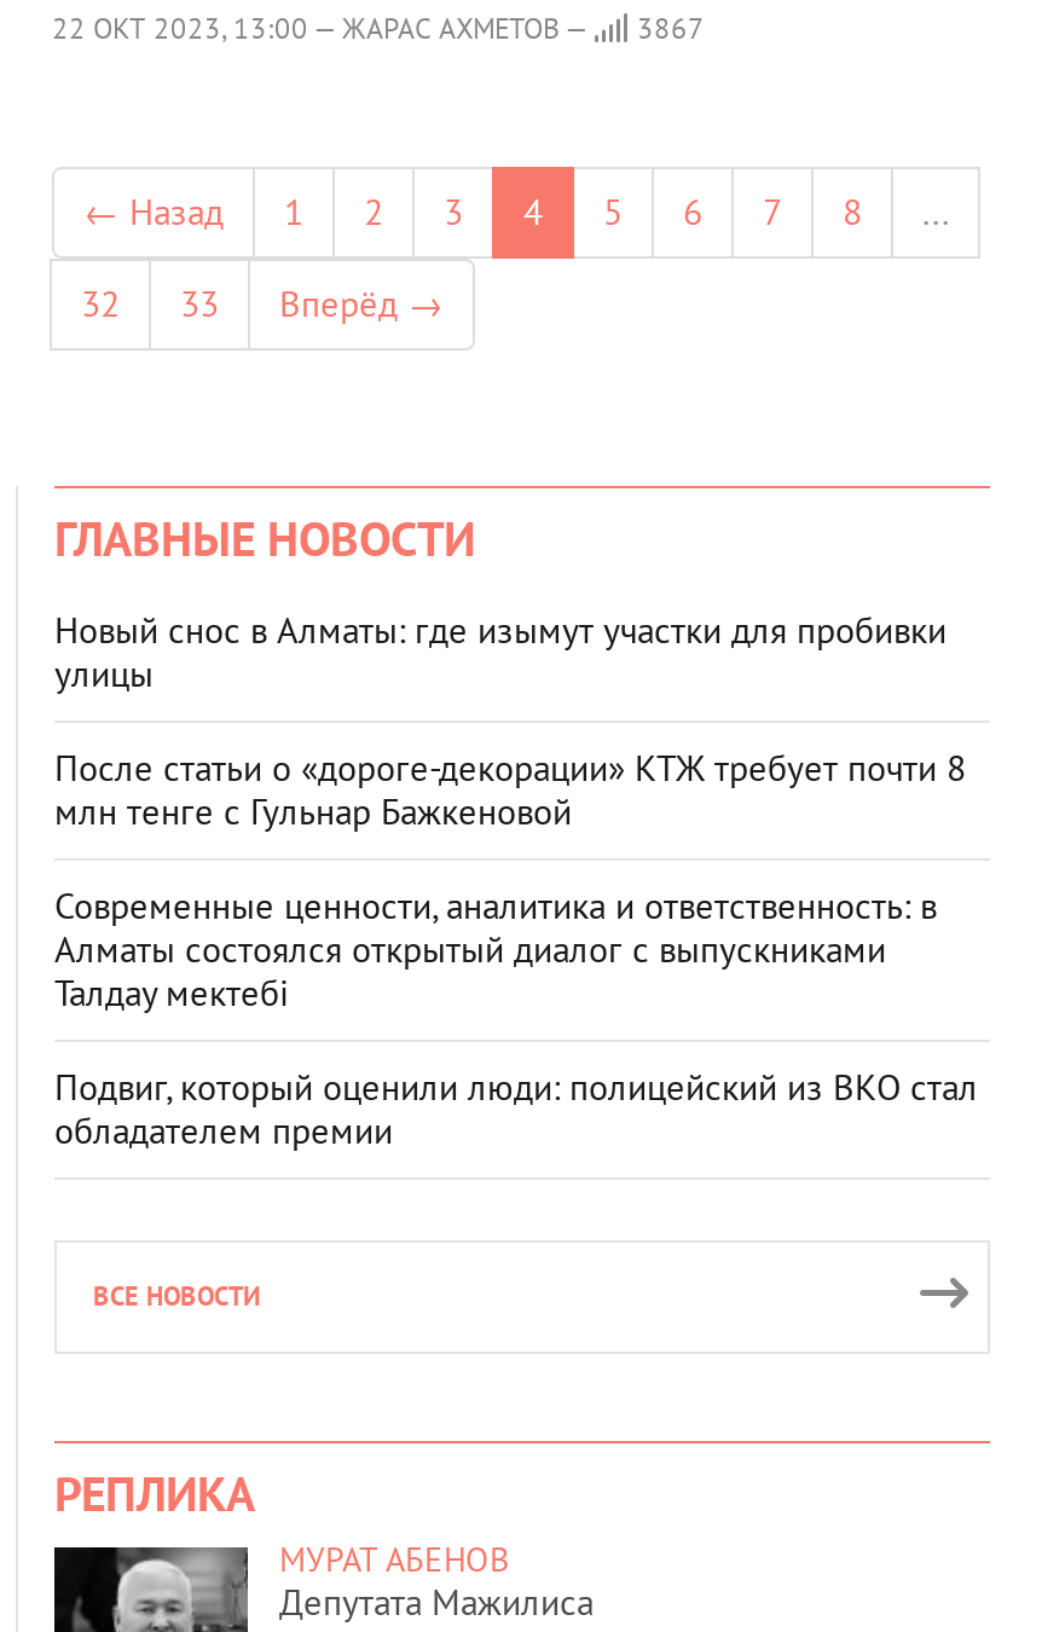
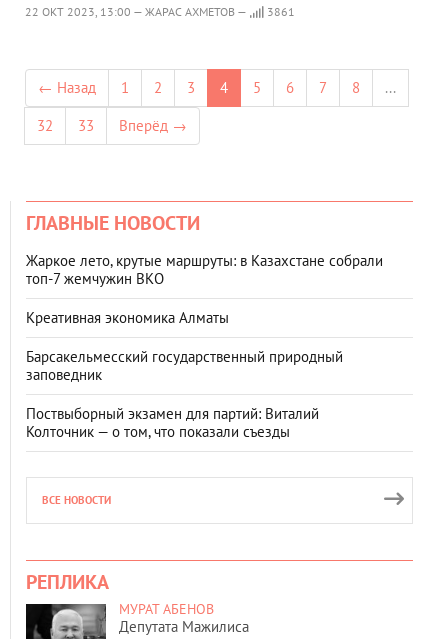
[52,10,705,46] 22 ОКТ 2023, 13:00 — ЖАРАС АХМЕТОВ — 3867 -> [25,4,295,19] 22 ОКТ 2023, 13:00 — ЖАРАС АХМЕТОВ — 3861
[54,607,947,696] Новый снос в Алматы: где изымут участки для пробивки | улицы -> [26,251,383,288] Жаркое лето, крутые маршруты: в Казахстане собрали | топ‑7 жемчужин ВКО
[54,745,966,834] После статьи о «дороге-декорации» КТЖ требует почти 8 | млн тенге с Гульнар Бажкеновой -> [26,308,229,327] Креативная экономика Алматы
[54,882,937,1015] Современные ценности, аналитика и ответственность: в | Алматы состоялся открытый диалог с выпускниками | Талдау мектебі -> [26,347,343,384] Барсакельмесский государственный природный | заповедник
[54,1064,978,1153] Подвиг, который оценили люди: полицейский из ВКО стал | обладателем премии -> [26,404,319,441] Поствыборный экзамен для партий: Виталий | Колточник — о том, что показали съезды

